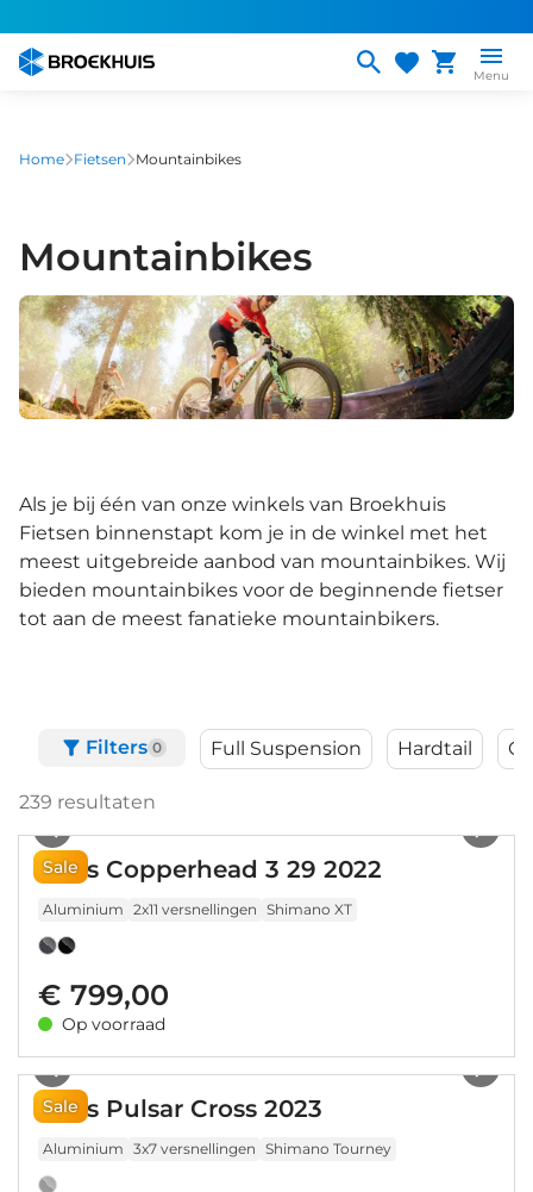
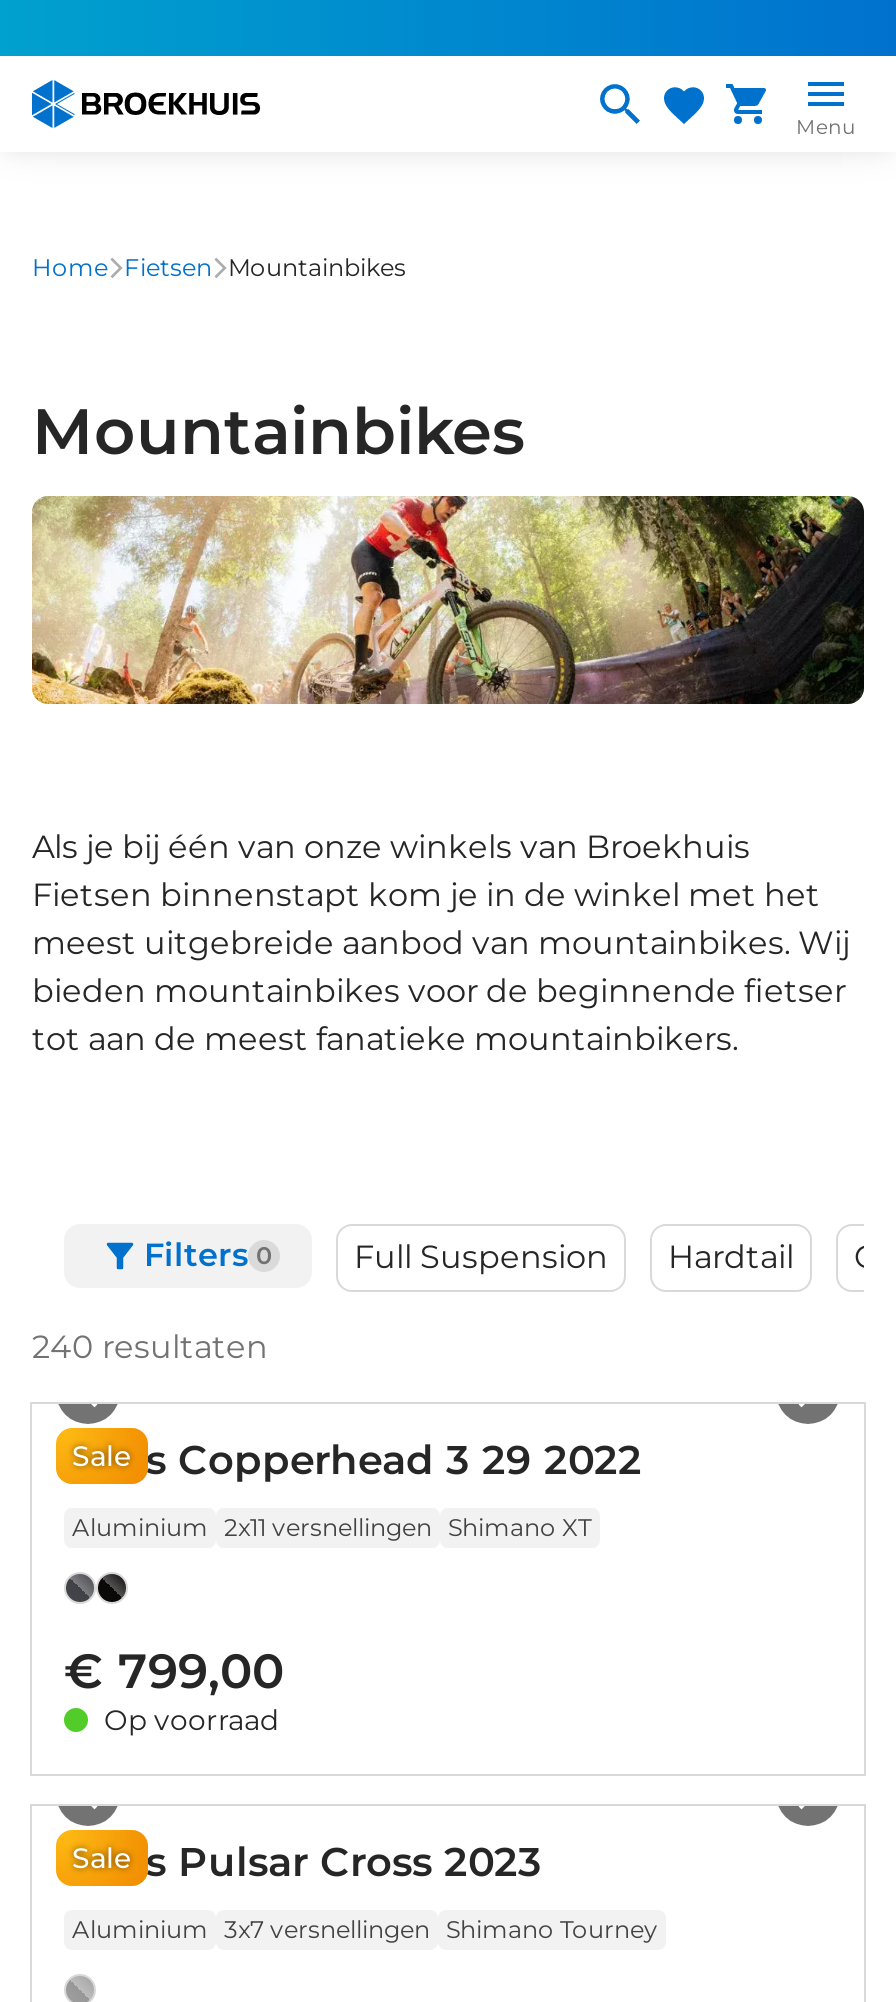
[19,791,156,813] 239 resultaten -> [32,1328,268,1366] 240 resultaten

